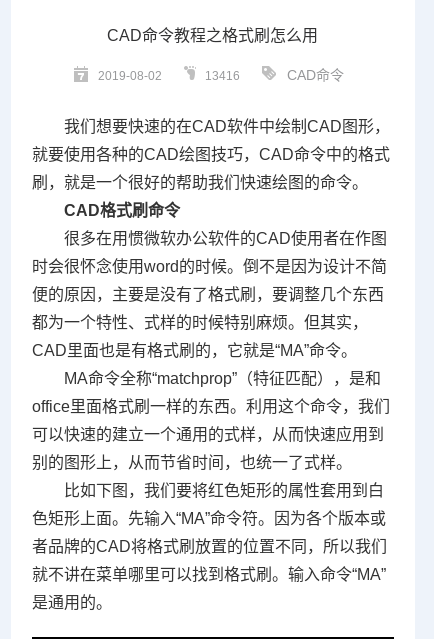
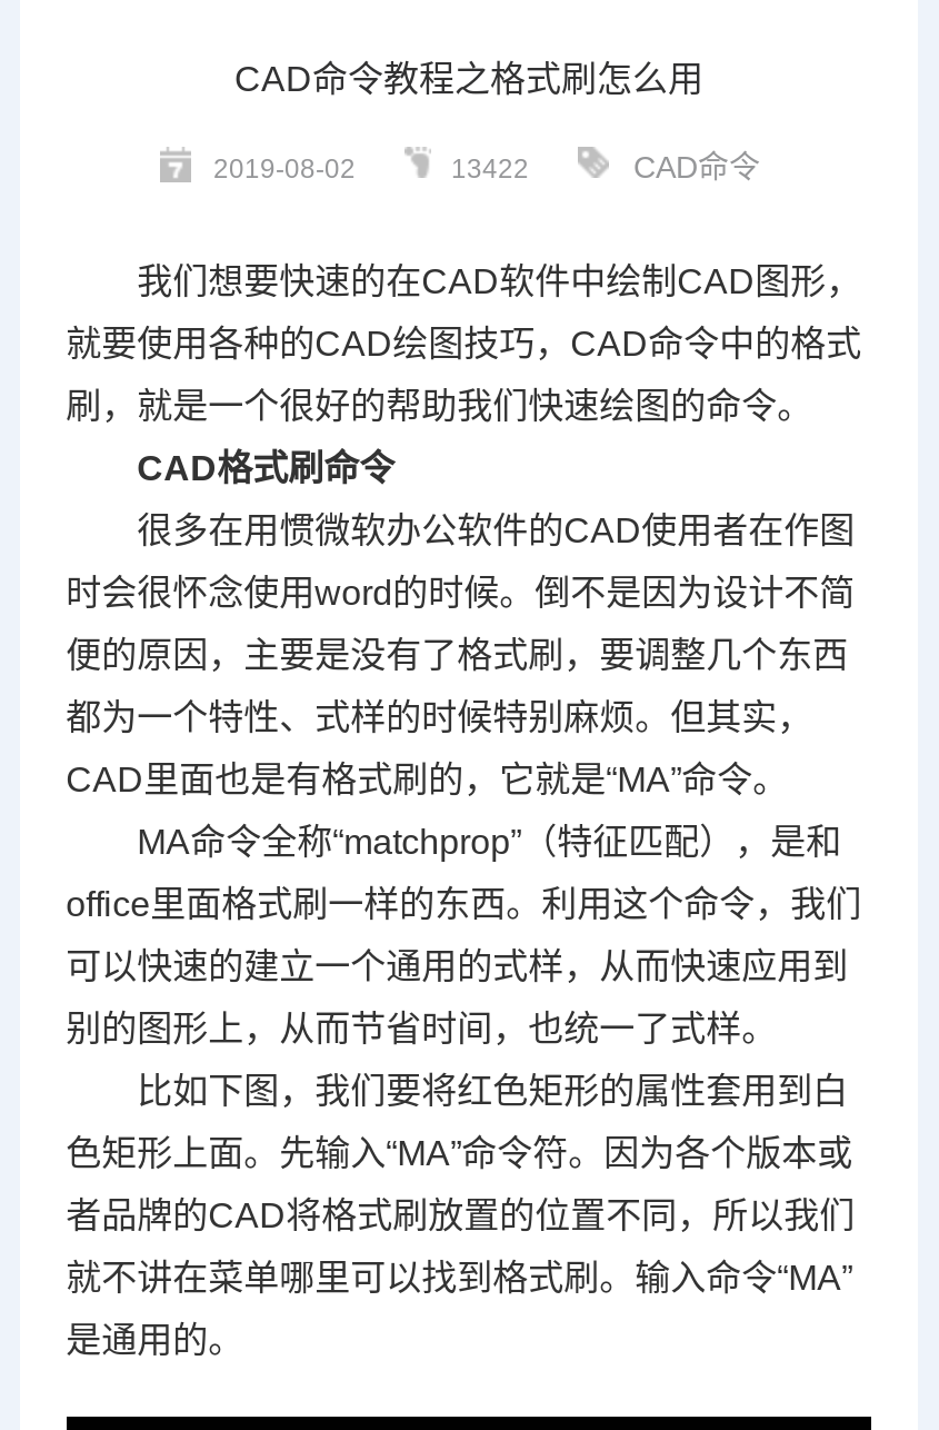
[205,69,240,83] 13416 -> [451,155,529,186] 13422

